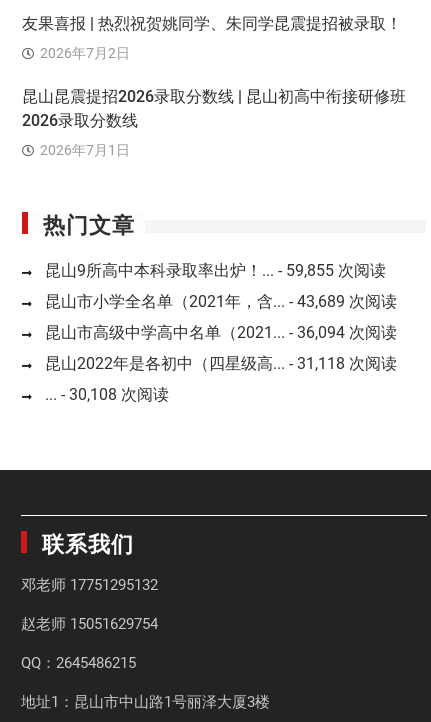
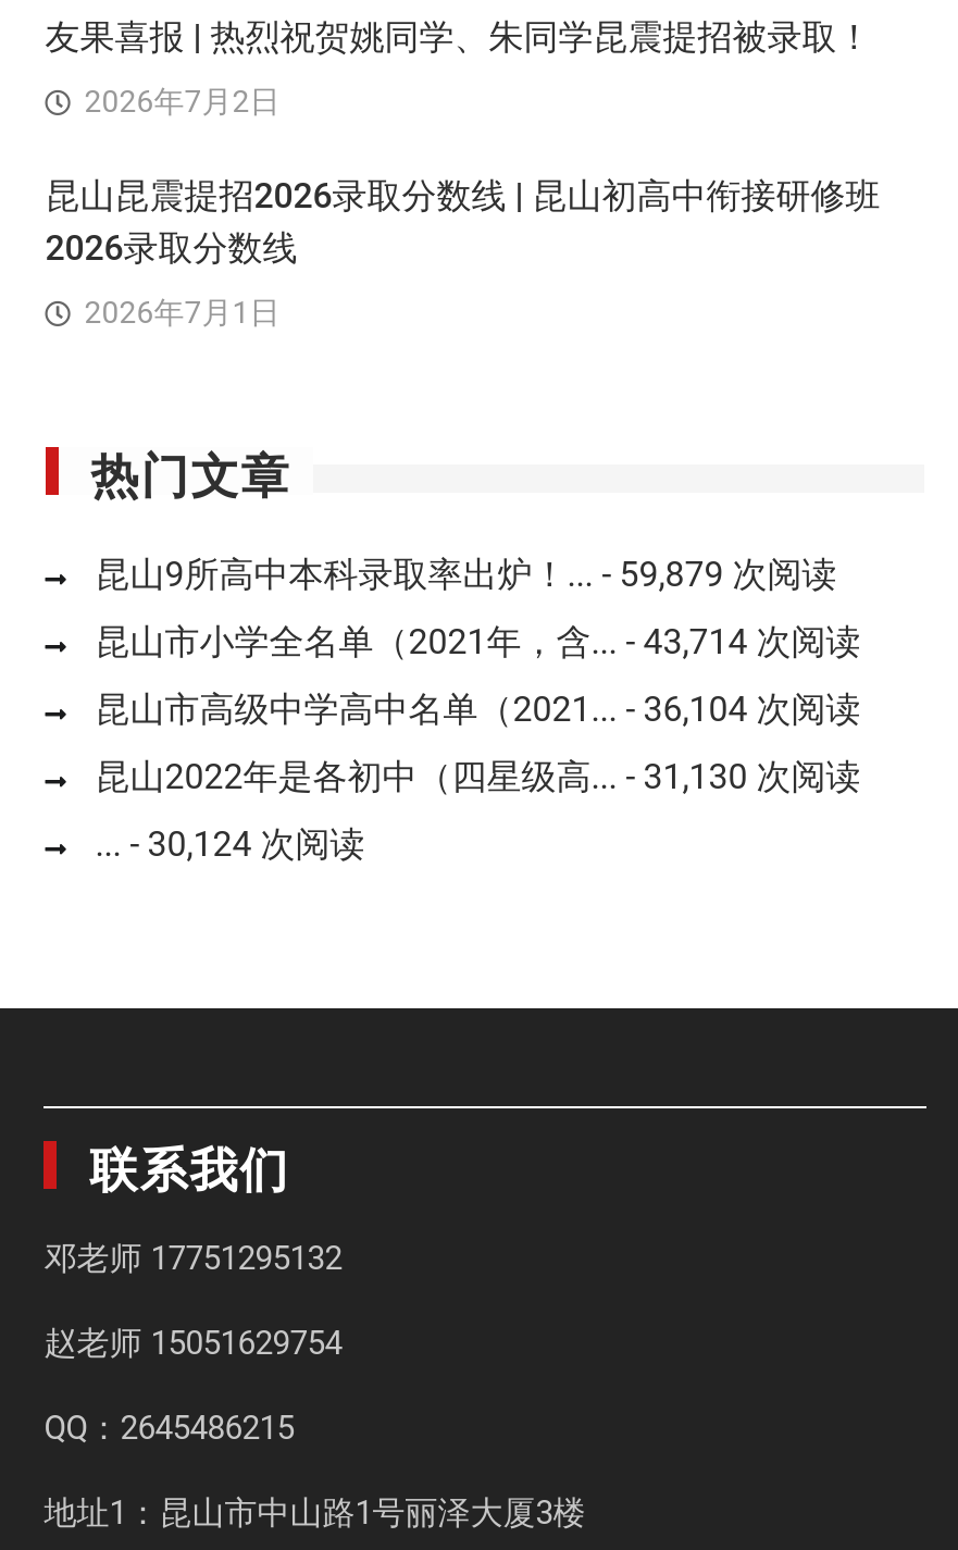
[45,261,386,280] 昆山9所高中本科录取率出炉！... - 59,855 次阅读 -> [95,553,837,595] 昆山9所高中本科录取率出炉！... - 59,879 次阅读
[45,292,397,311] 昆山市小学全名单（2021年，含... - 43,689 次阅读 -> [95,621,861,662] 昆山市小学全名单（2021年，含... - 43,714 次阅读
[45,323,397,342] 昆山市高级中学高中名单（2021... - 36,094 次阅读 -> [95,688,861,730] 昆山市高级中学高中名单（2021... - 36,104 次阅读
[45,354,397,373] 昆山2022年是各初中（四星级高... - 31,118 次阅读 -> [95,756,861,797] 昆山2022年是各初中（四星级高... - 31,130 次阅读
[45,385,169,404] ... - 30,108 次阅读 -> [95,823,365,865] ... - 30,124 次阅读

